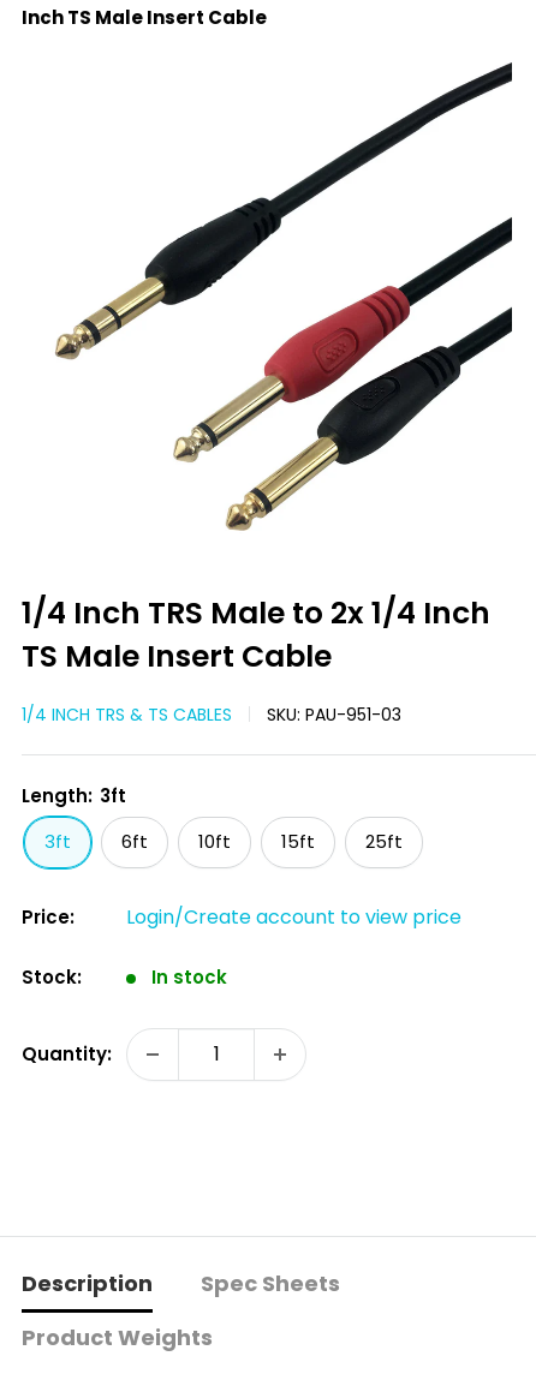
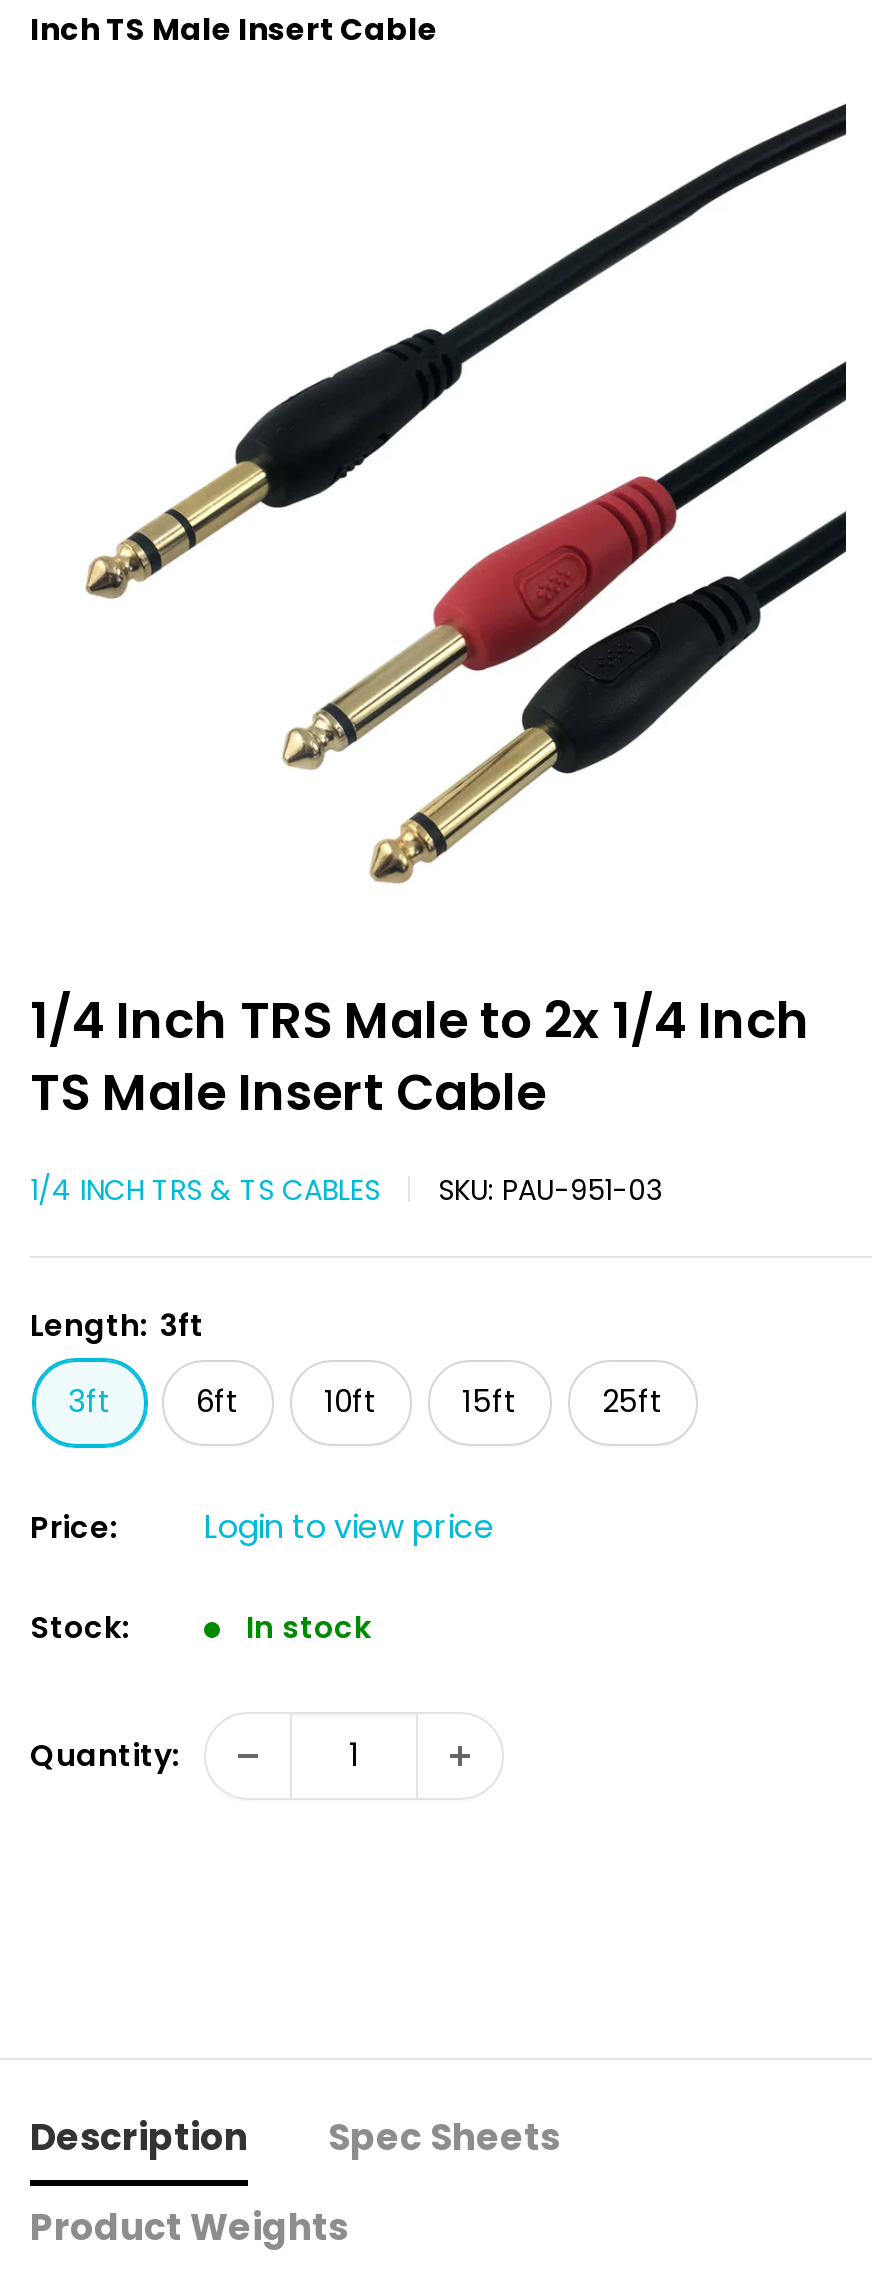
[126,903,461,930] Login/Create account to view price -> [204,1503,494,1549] Login to view price

